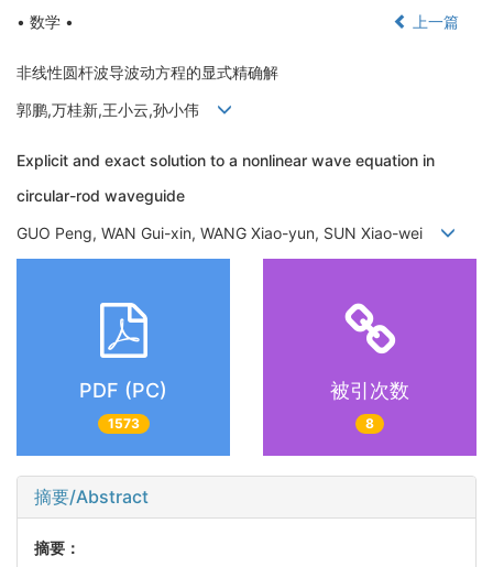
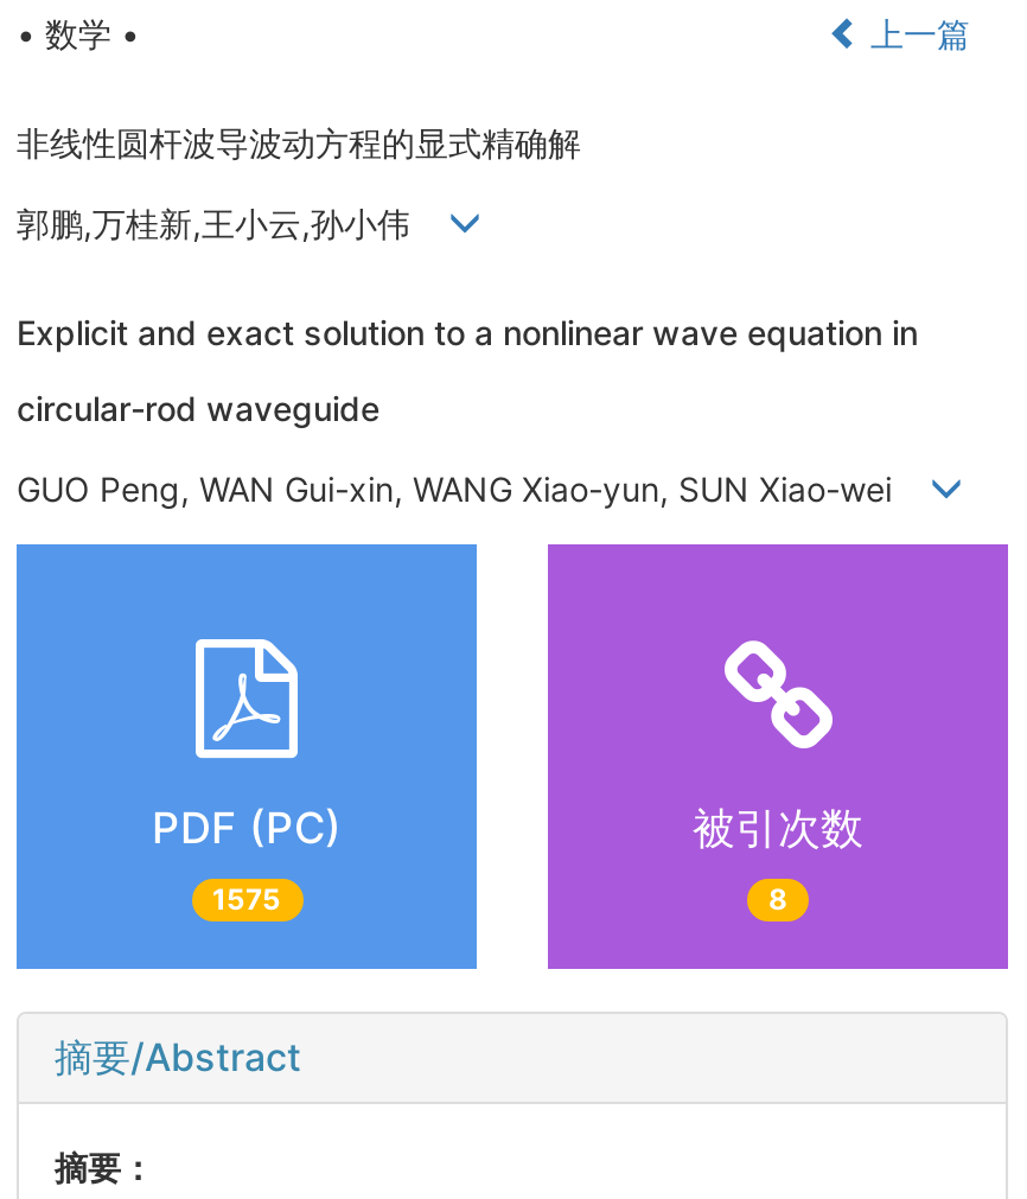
[107,415,139,431] 1573 -> [212,881,281,916] 1575

